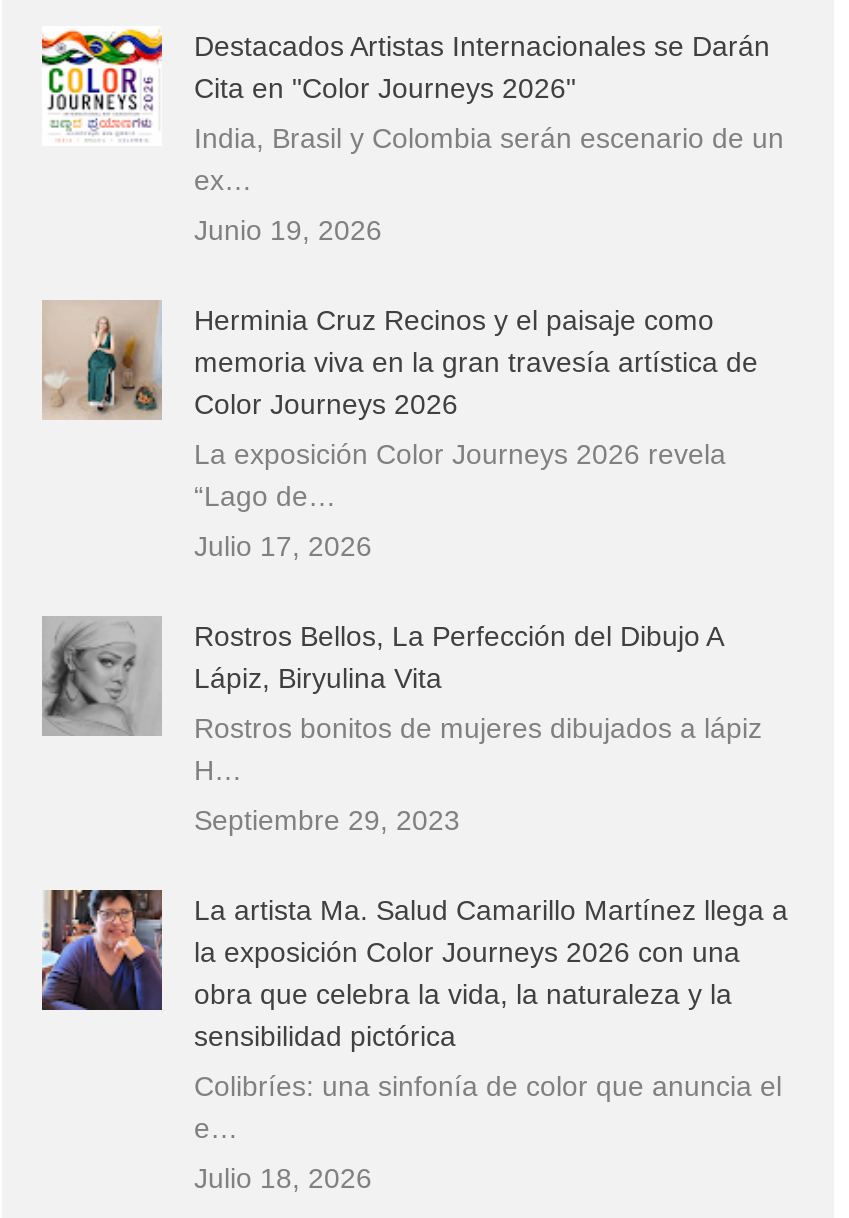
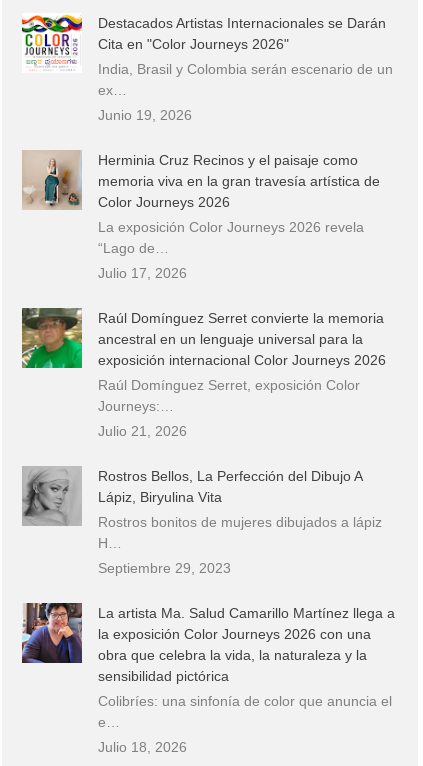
none -> [22,308,386,438] [image] | Raúl Domínguez Serret convierte la memoria | ancestral en un lenguaje universal para la | exposición internacional Color Journeys 2026 | Raúl Domínguez Serret, exposición Color | Journeys:… | Julio 21, 2026

